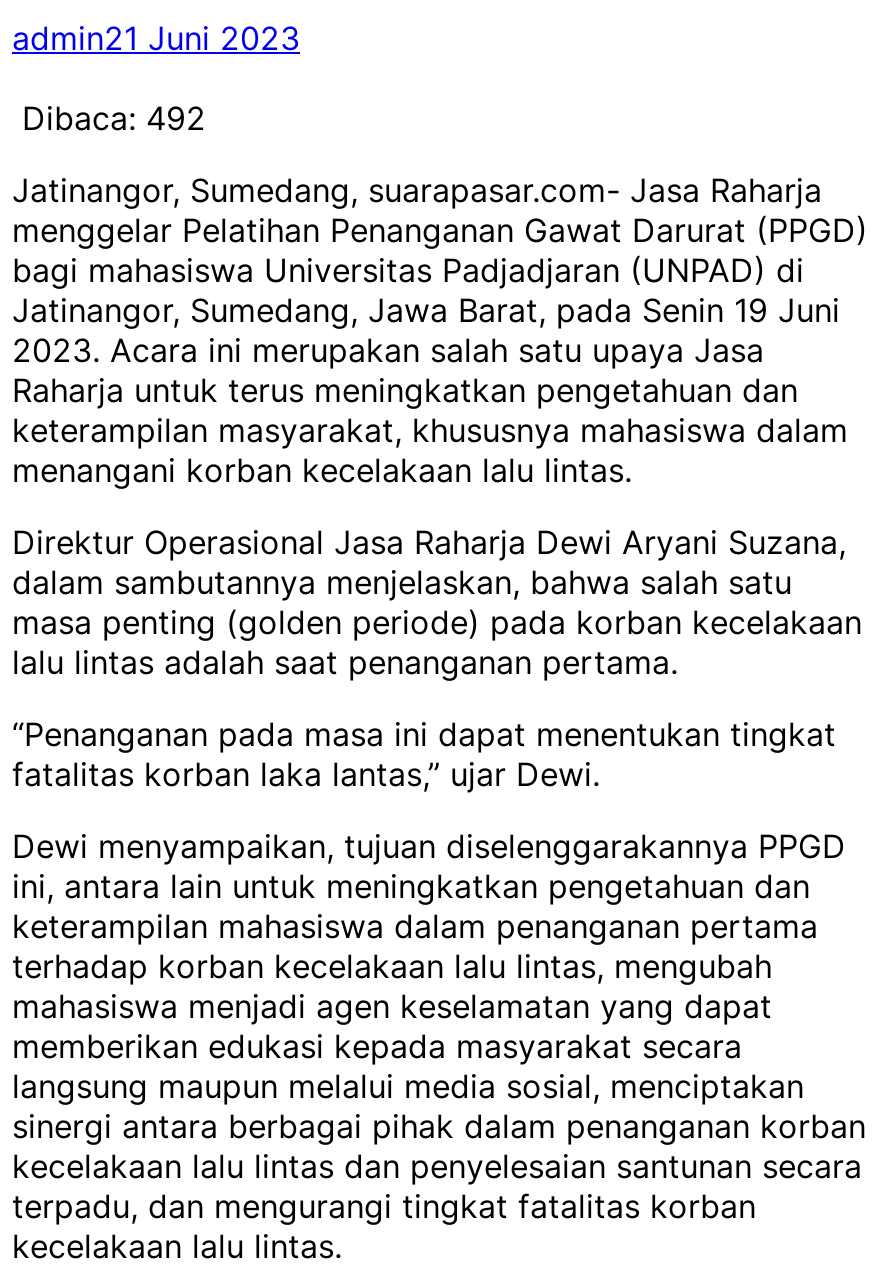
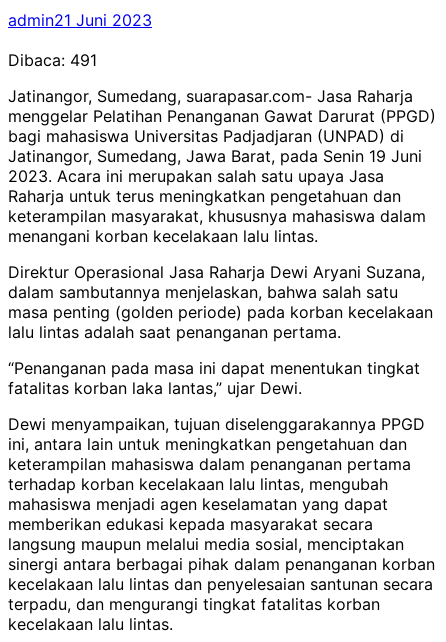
[22,98,206,138] Dibaca: 492 -> [8,50,97,70] Dibaca: 491

